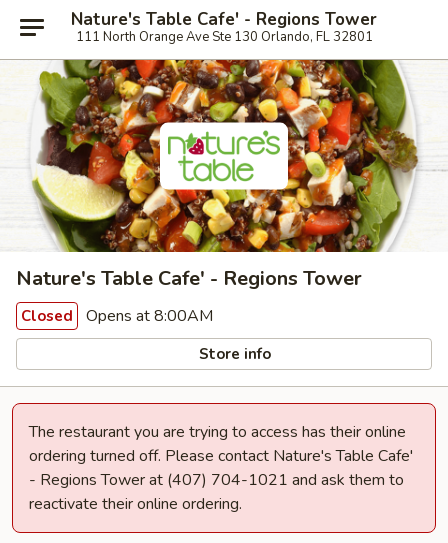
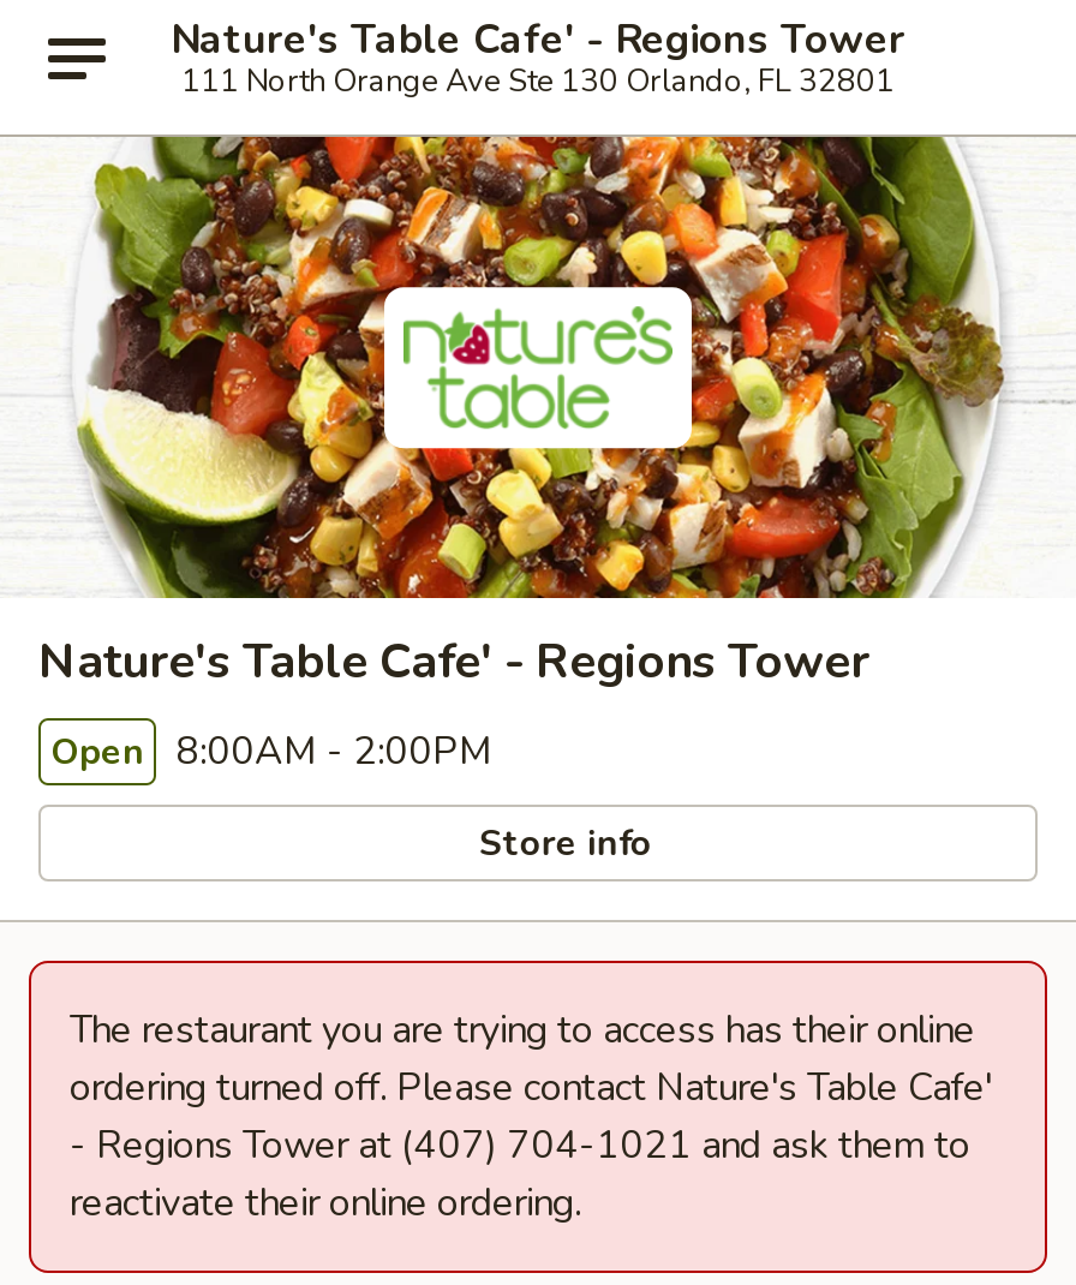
[21,305,213,327] Closed Opens at 8:00AM -> [50,725,492,778] Open 8:00AM - 2:00PM

